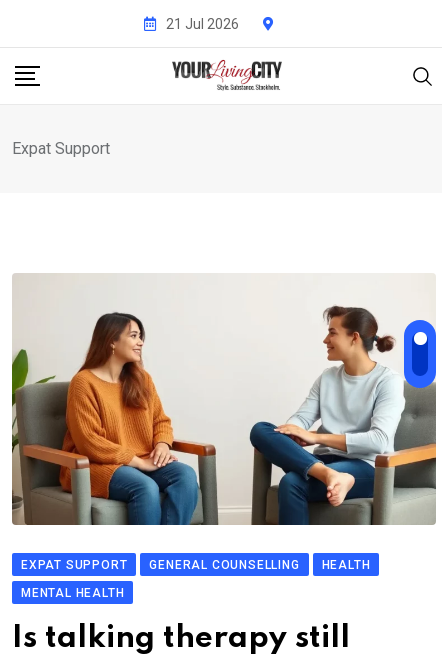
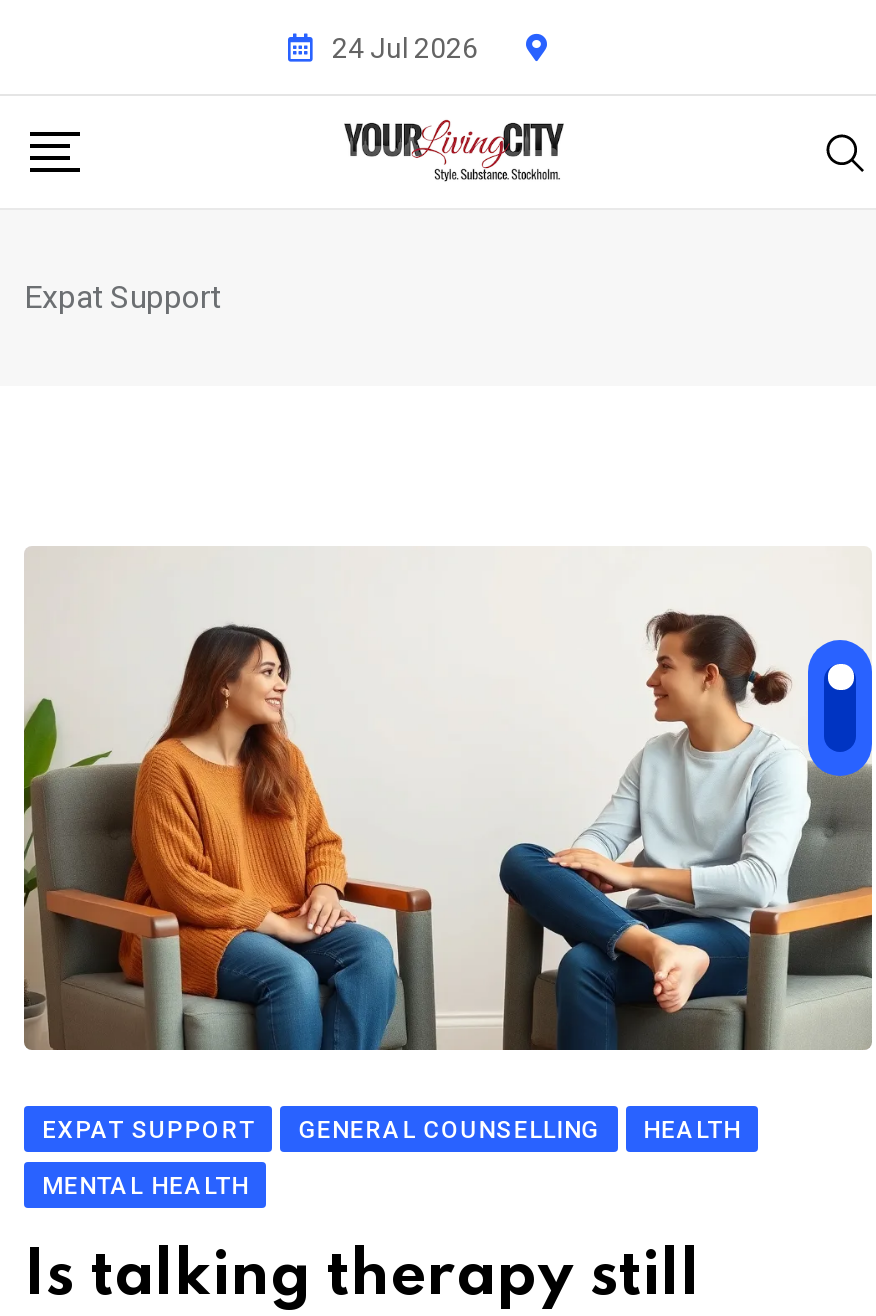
[166,15,239,31] 21 Jul 2026 -> [332,31,478,63] 24 Jul 2026

